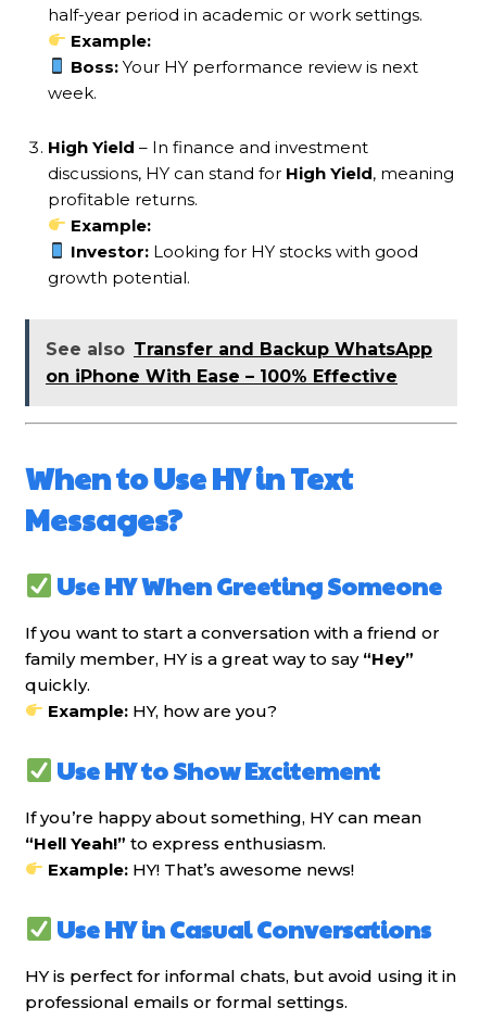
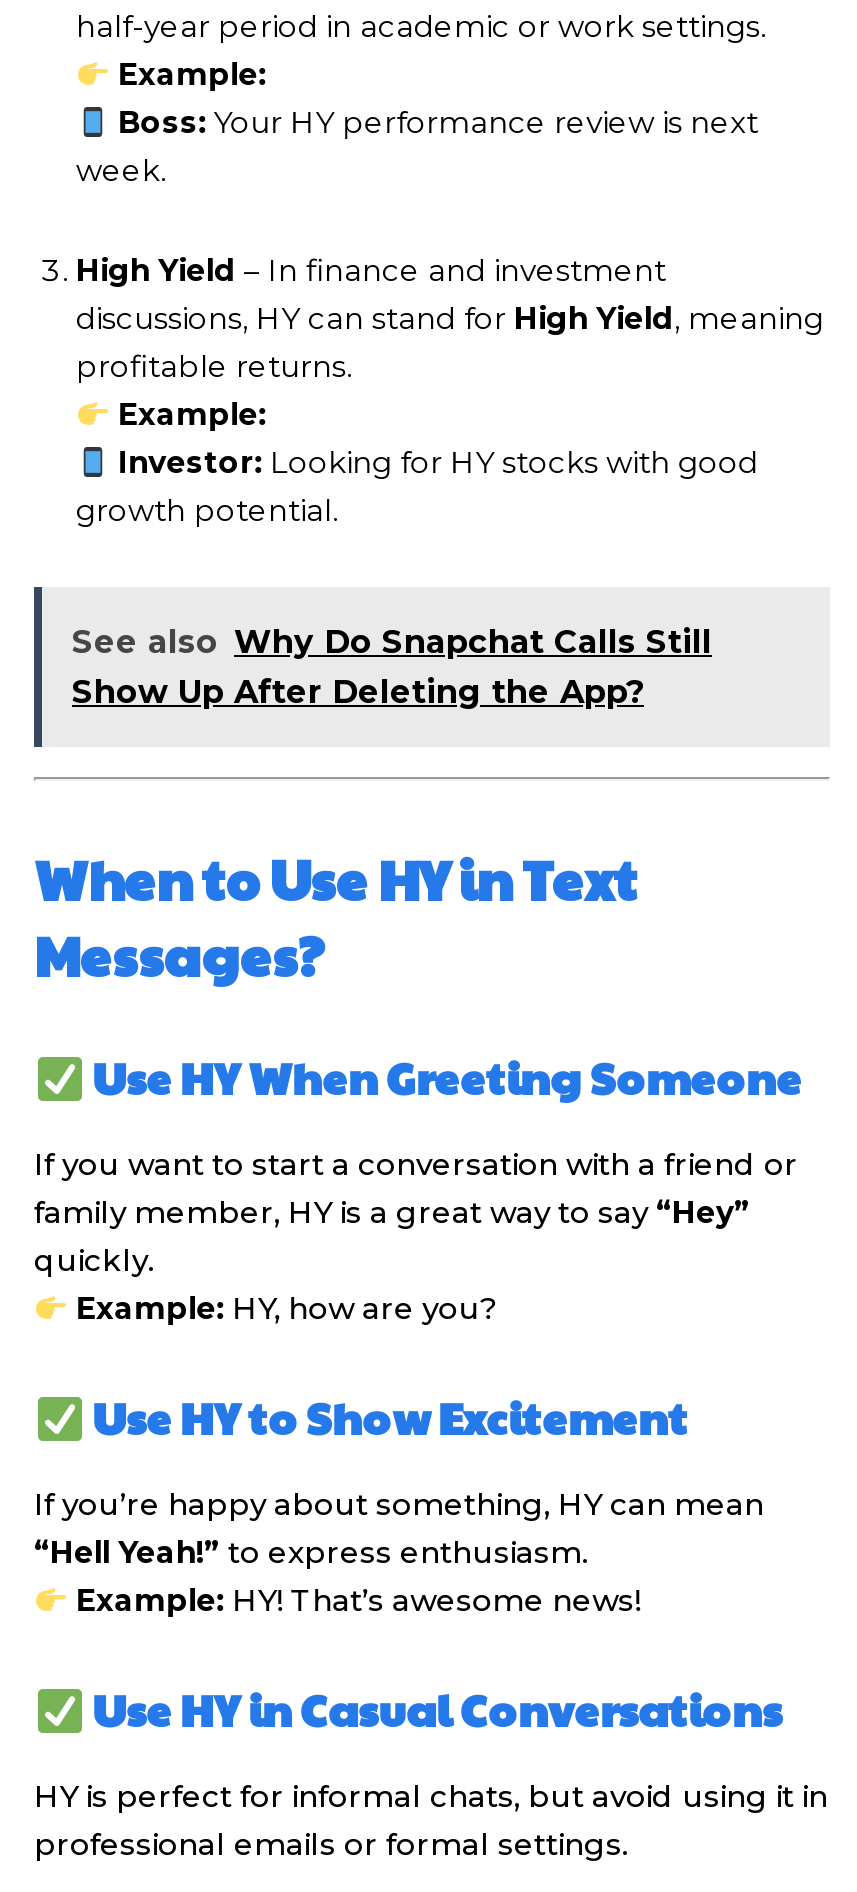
[46,339,432,386] See also Transfer and Backup WhatsApp | on iPhone With Ease – 100% Effective -> [72,623,712,711] See also Why Do Snapchat Calls Still | Show Up After Deleting the App?

